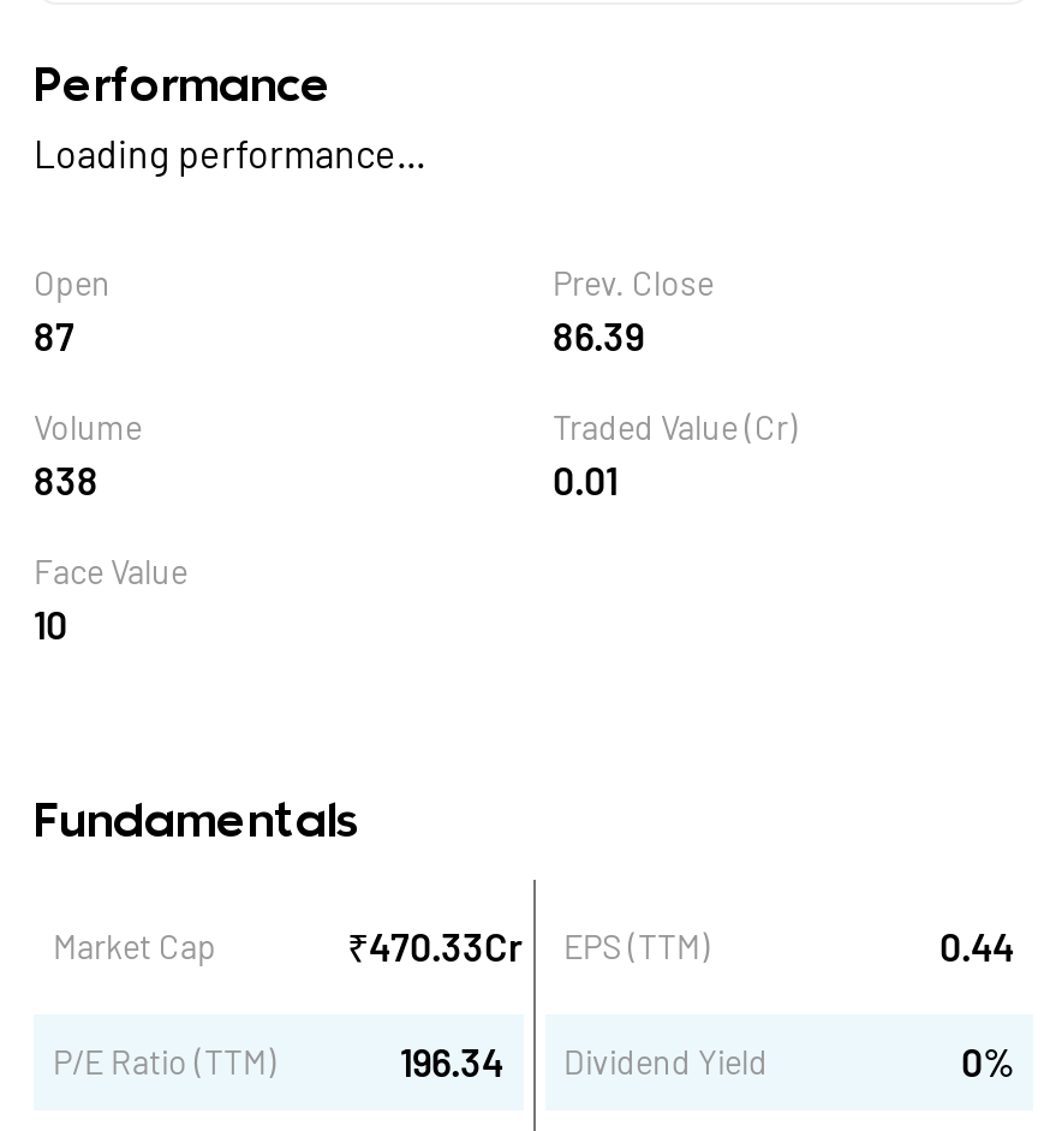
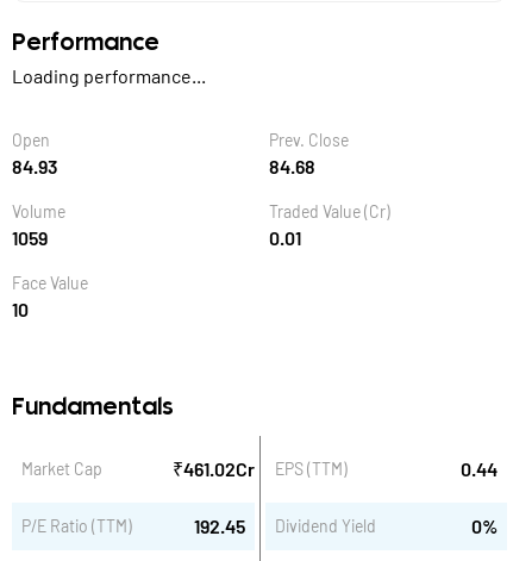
[34,312,74,358] 87 -> [12,155,58,177] 84.93
[553,312,644,358] 86.39 -> [269,155,315,177] 84.68
[34,457,99,502] 838 -> [12,226,48,249] 1059
[347,923,710,969] ₹470.33Cr EPS (TTM) -> [172,457,347,480] ₹461.02Cr EPS (TTM)
[400,1038,768,1084] 196.34 Dividend Yield -> [193,515,376,537] 192.45 Dividend Yield

